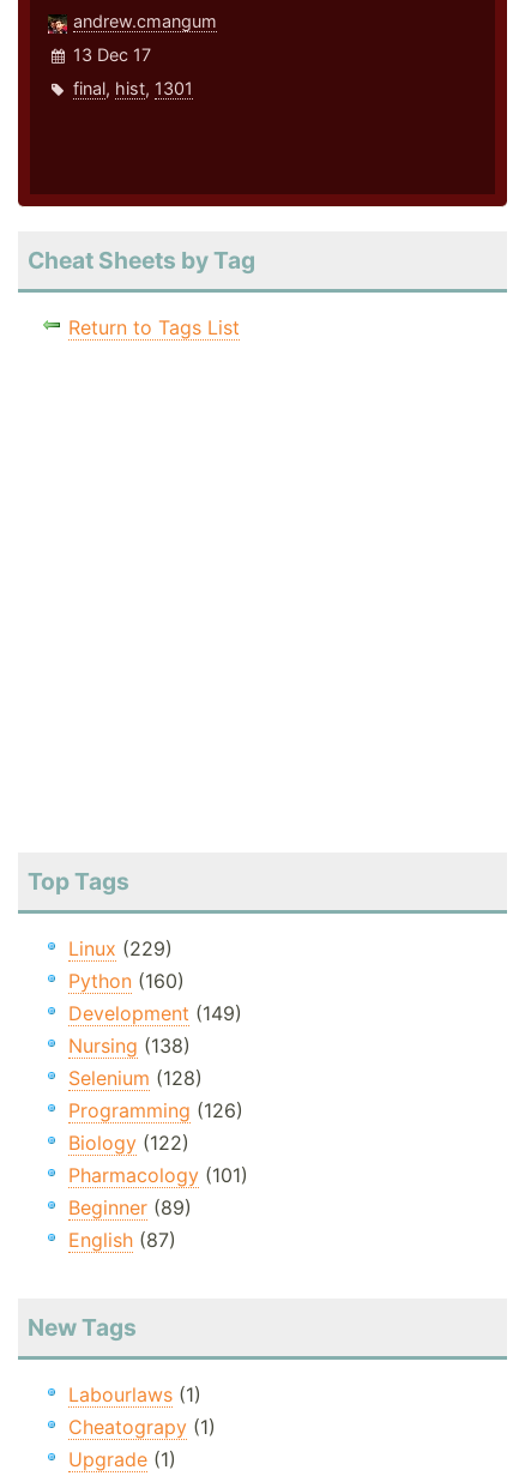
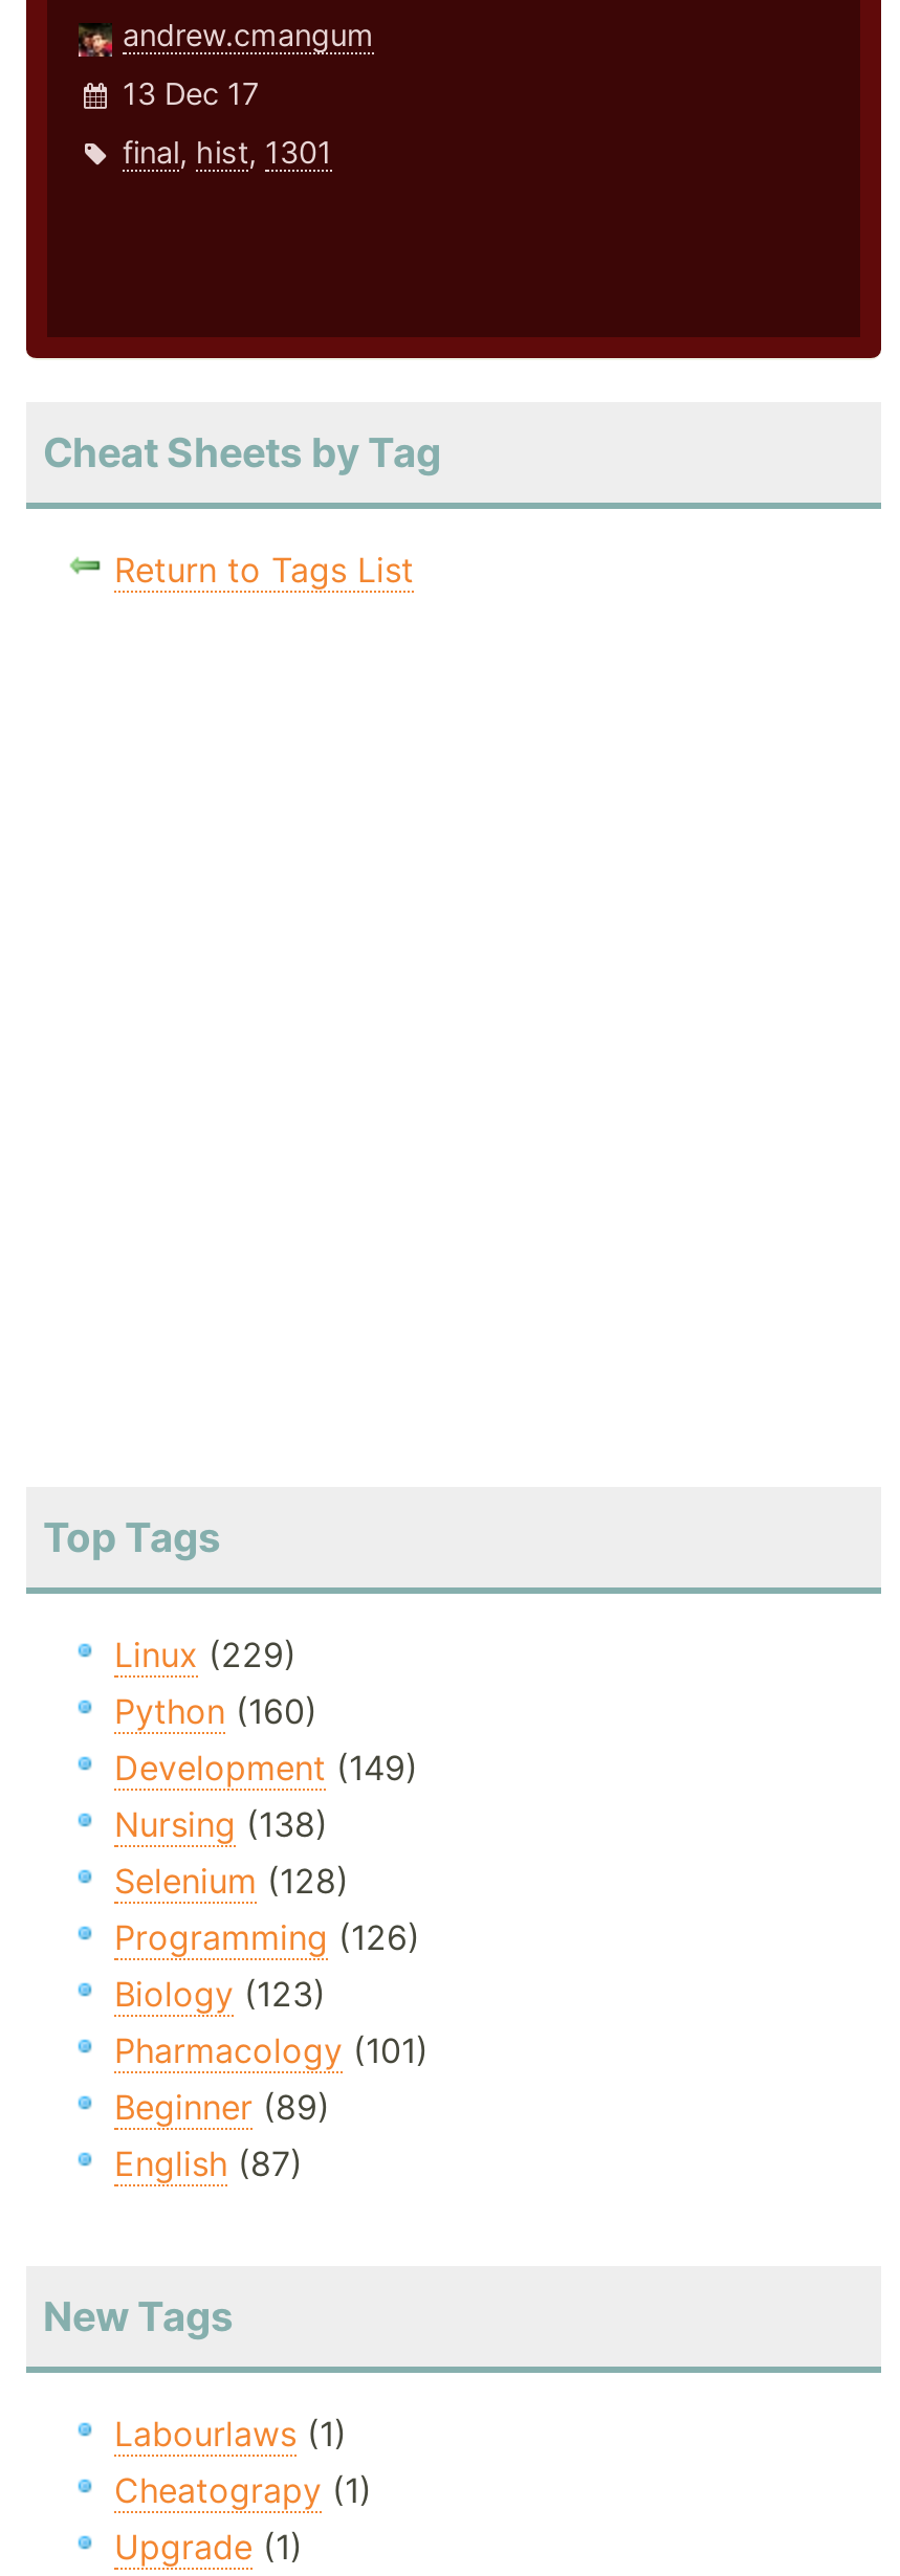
[68,1131,189,1155] Biology (122) -> [114,1973,326,2015] Biology (123)

